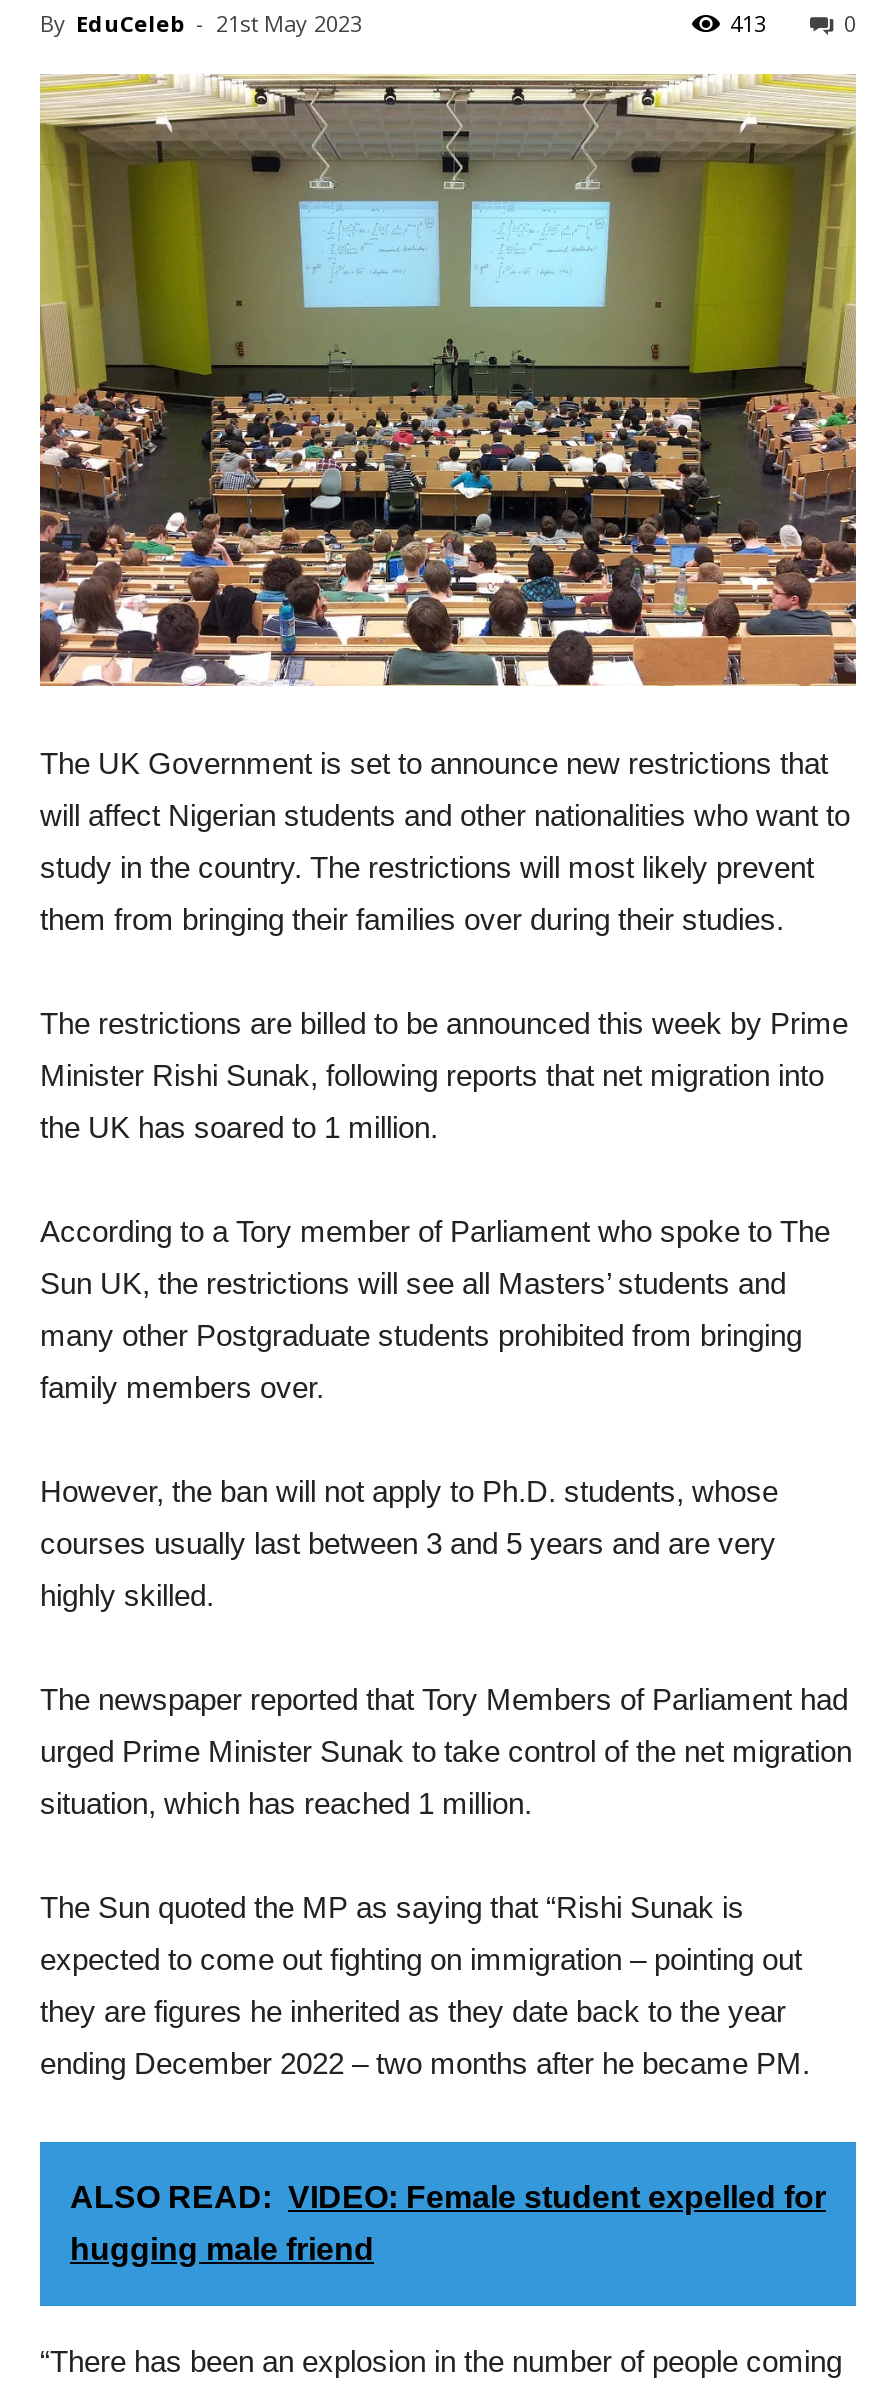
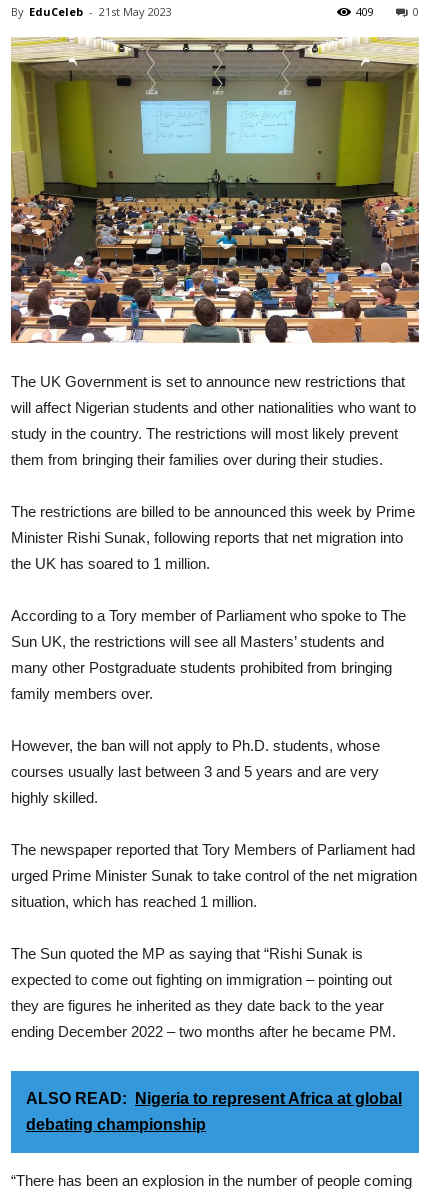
[730,8,766,38] 413 -> [356,4,374,19] 409
[70,2180,826,2214] ALSO READ: VIDEO: Female student expelled for -> [26,1090,402,1107] ALSO READ: Nigeria to represent Africa at global
[70,2232,374,2266] hugging male friend -> [26,1116,206,1133] debating championship

